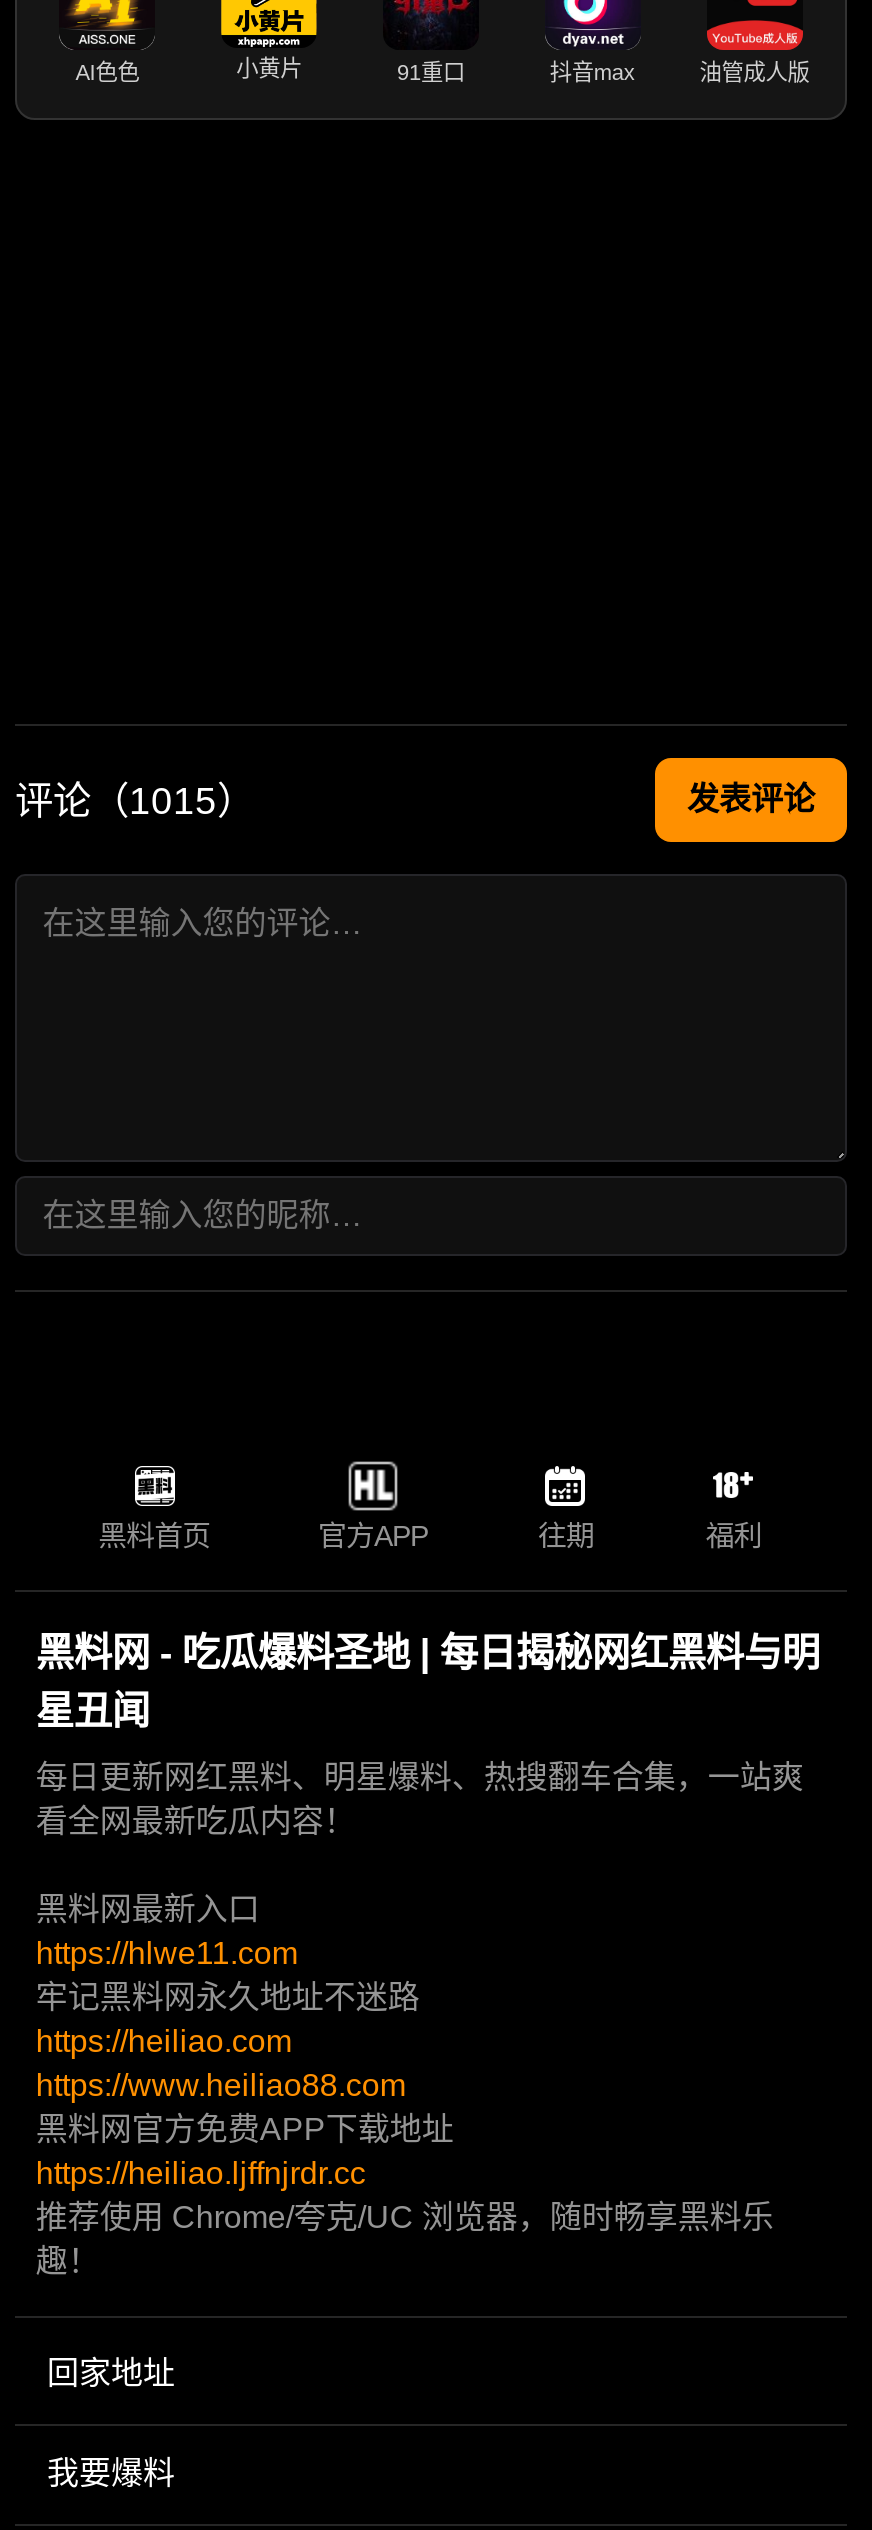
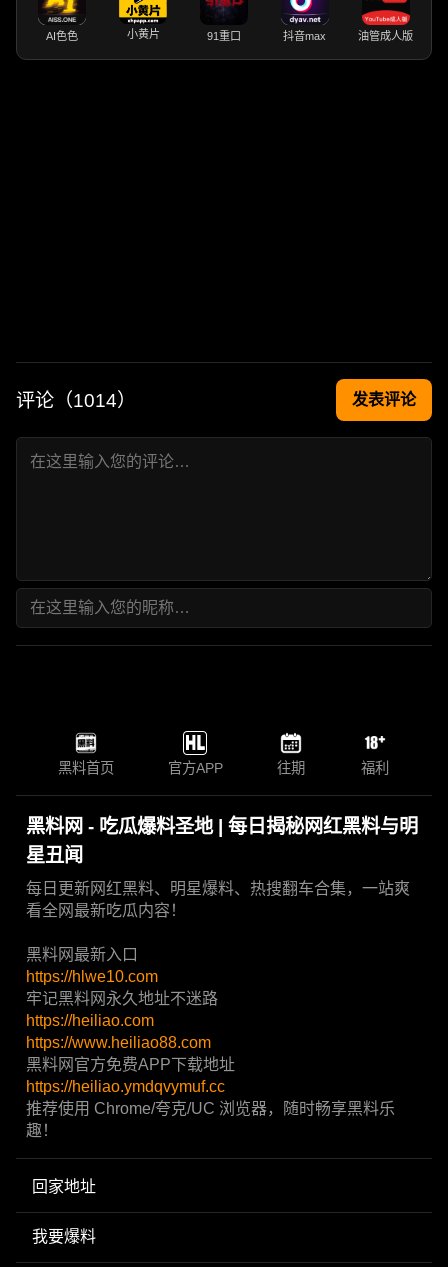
[15,779,255,821] 评论（1015） -> [16,389,136,410] 评论（1014）
[36,1936,298,1970] https://hlwe11.com -> [26,968,158,985] https://hlwe10.com
[36,2156,366,2190] https://heiliao.ljffnjrdr.cc -> [26,1078,225,1095] https://heiliao.ymdqvymuf.cc

